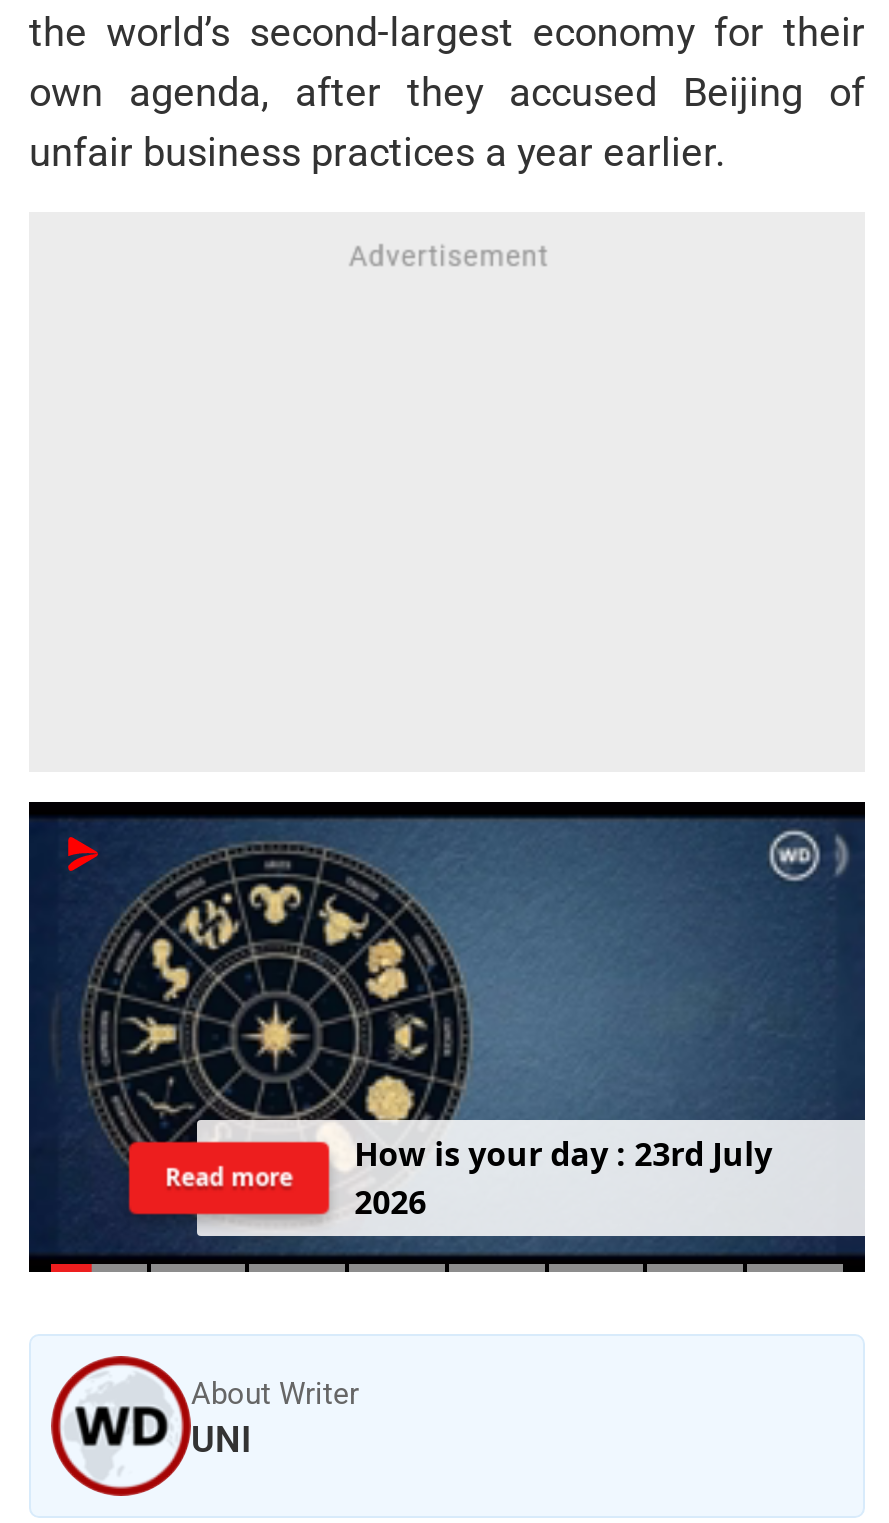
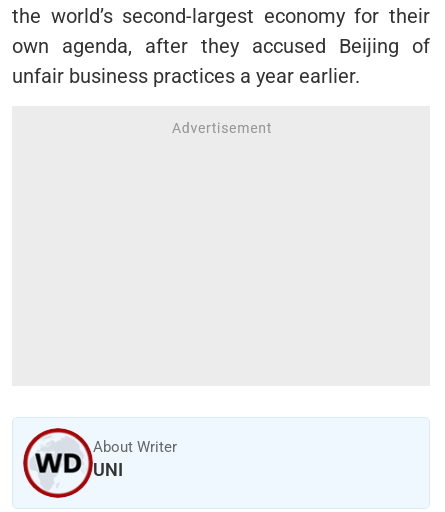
[27,800,867,1274] [image] | How i s your day : 23rd J uly | 2026 -> none
[164,1161,292,1195] Read more -> none

